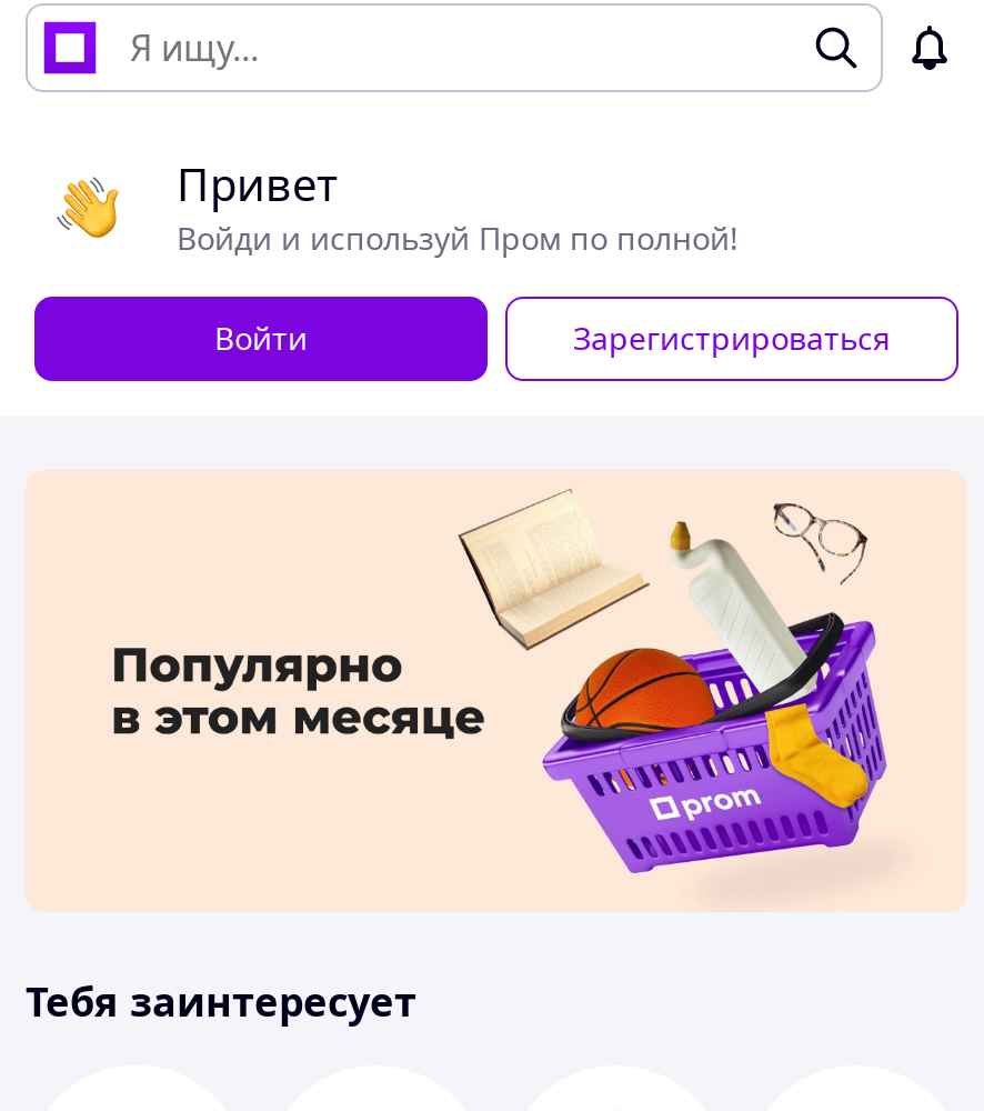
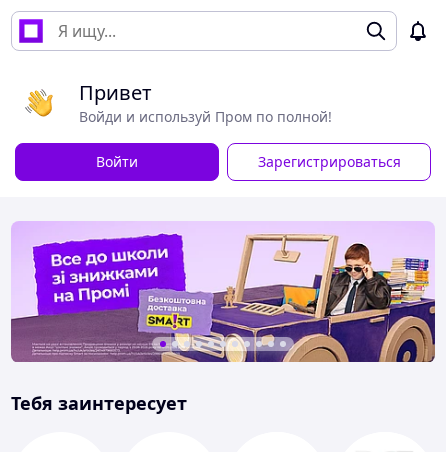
[28,472,965,910] [image] -> [10,221,436,363] [image]

